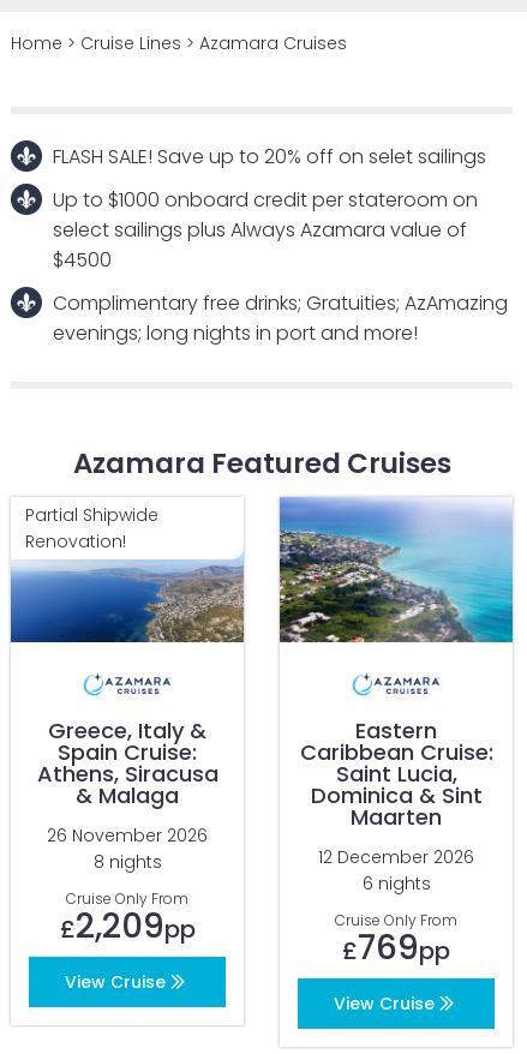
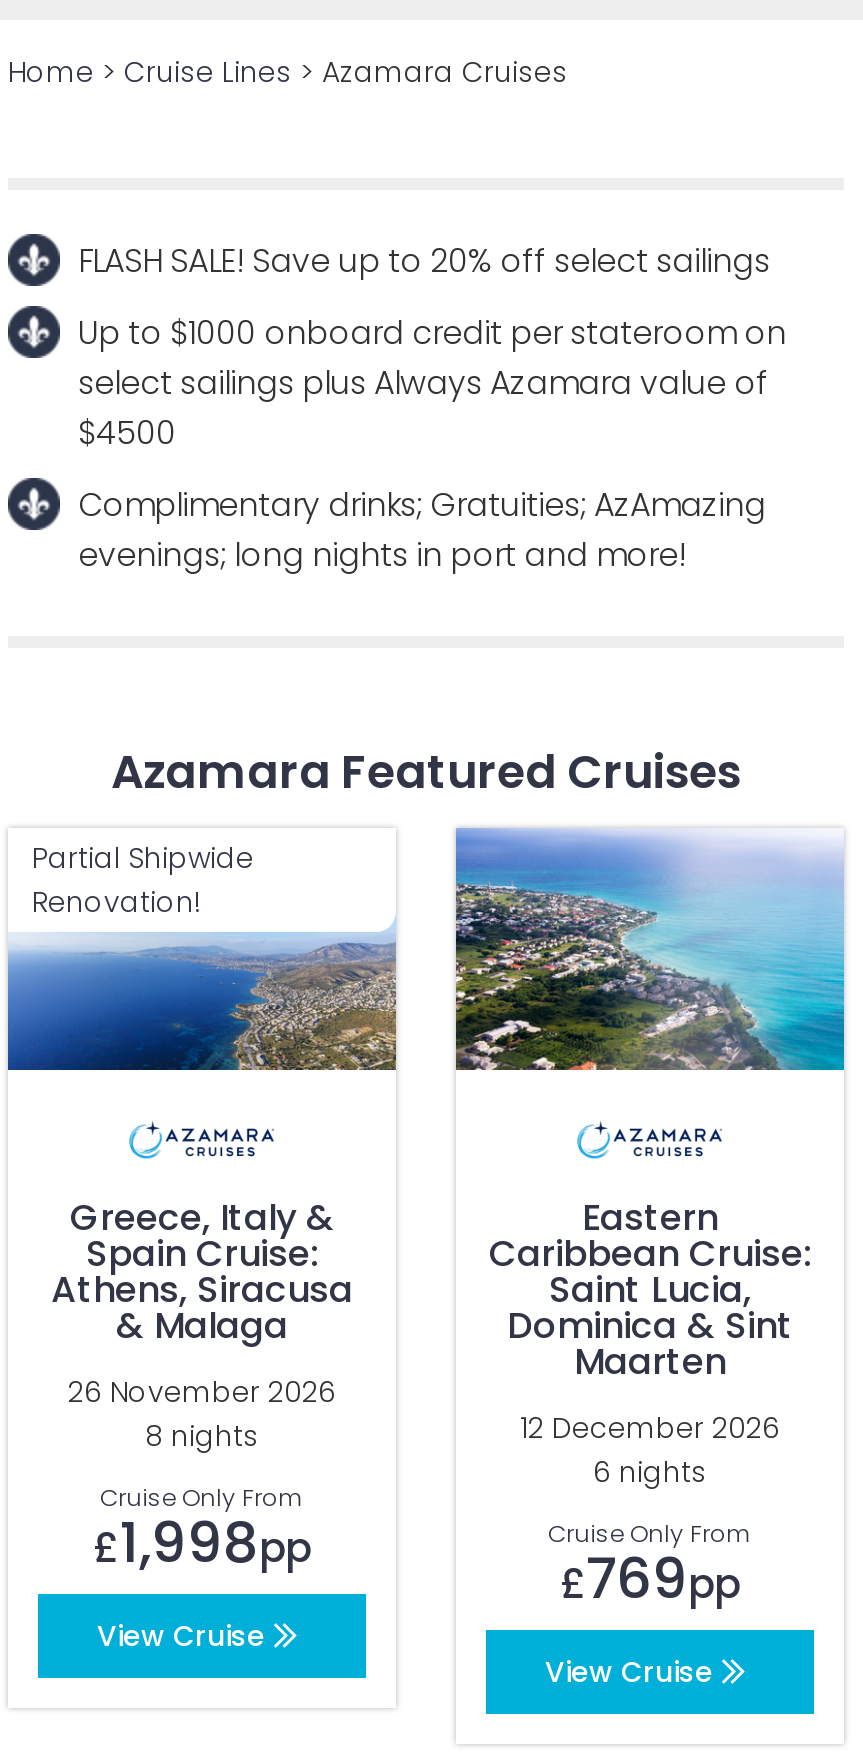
[53,143,486,170] FLASH SALE! Save up to 20% off on selet sailings -> [78,238,770,284] FLASH SALE! Save up to 20% off select sailings
[53,289,508,317] Complimentary free drinks; Gratuities; AzAmazing -> [78,482,766,528] Complimentary drinks; Gratuities; AzAmazing
[59,903,195,950] £2,209pp -> [93,1504,311,1582] £1,998pp

